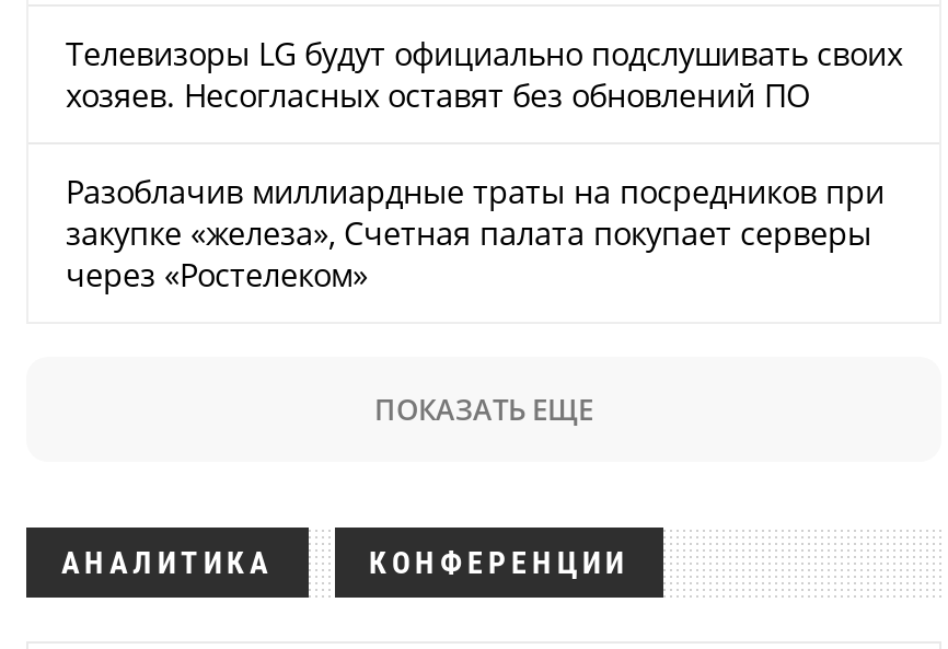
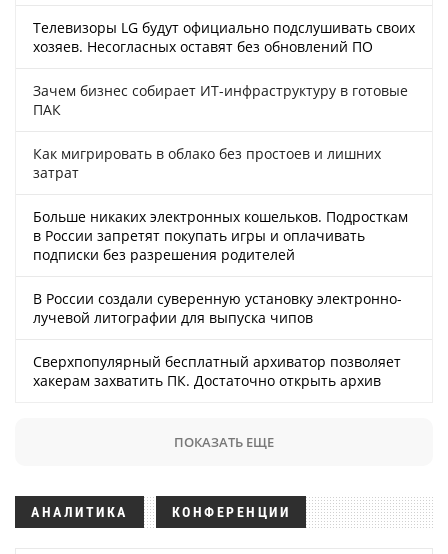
[66,170,885,295] Разоблачив миллиардные траты на посредников при | закупке «железа», Счетная палата покупает серверы | через «Ростелеком» -> [33,81,408,390] Зачем бизнес собирает ИТ-инфраструктуру в готовые | ПАК | Как мигрировать в облако без простоев и лишних | затрат | Больше никаких электронных кошельков. Подросткам | в России запретят покупать игры и оплачивать | подписки без разрешения родителей | В России создали суверенную установку электронно- | лучевой литографии для выпуска чипов | Сверхпопулярный бесплатный архиватор позволяет | хакерам захватить ПК. Достаточно открыть архив

